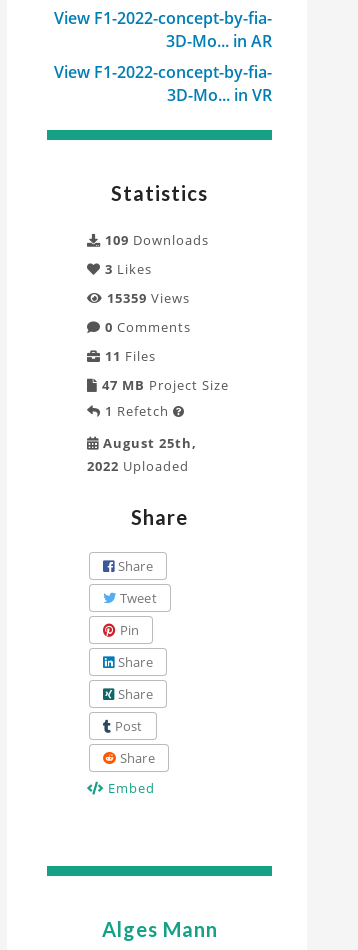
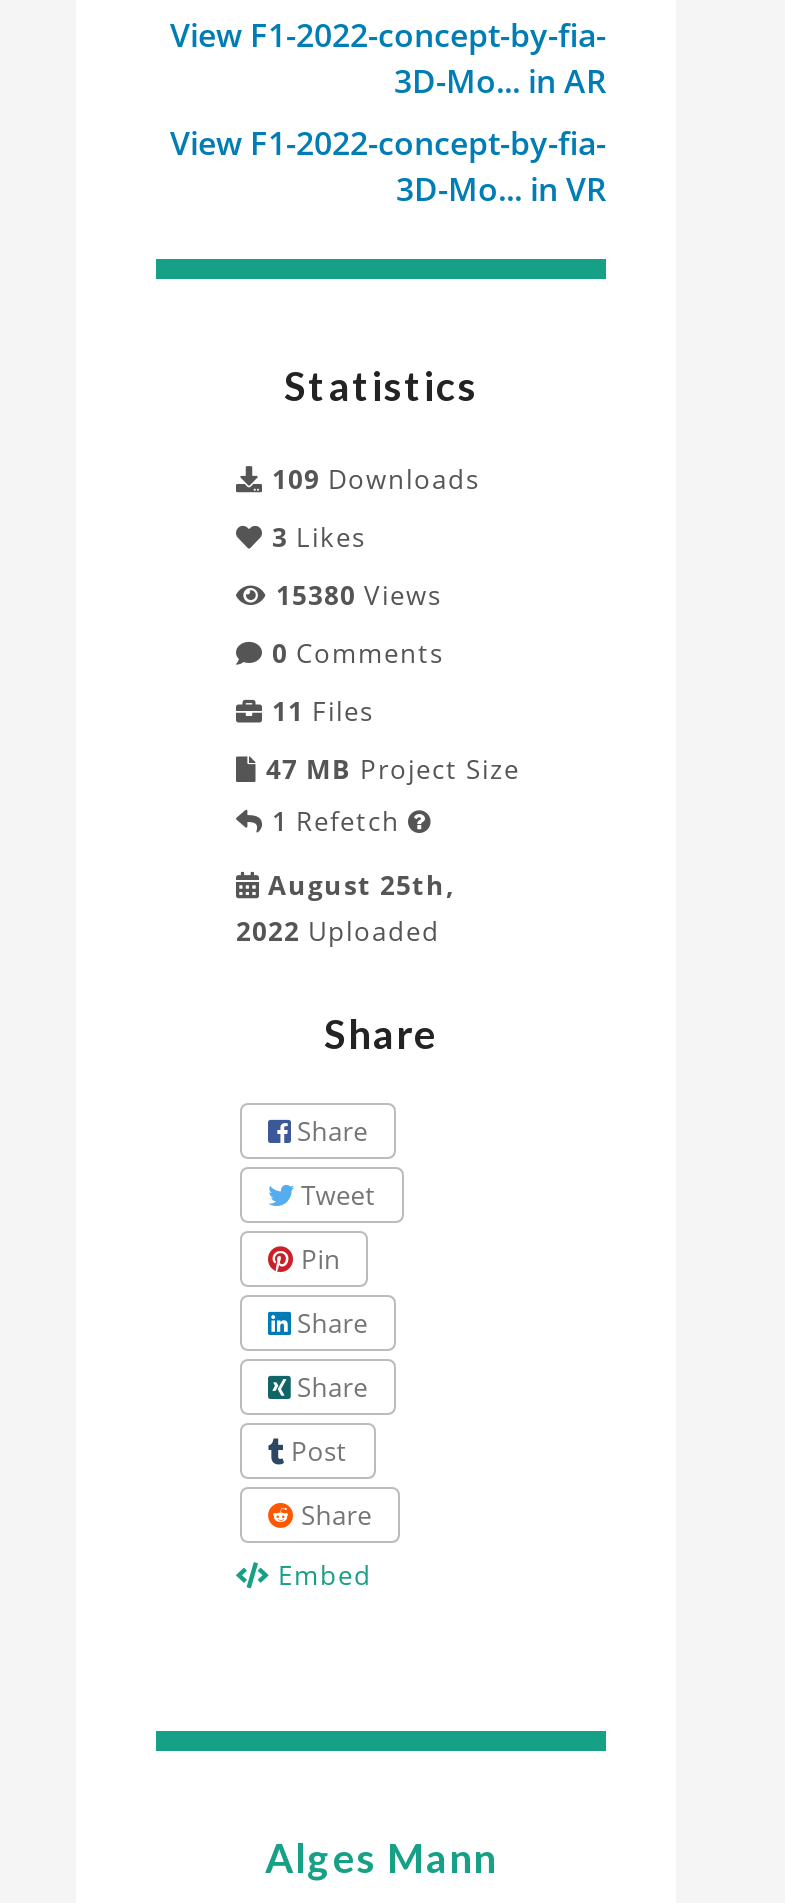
[103,289,190,307] 15359 Views -> [268,577,442,613] 15380 Views

